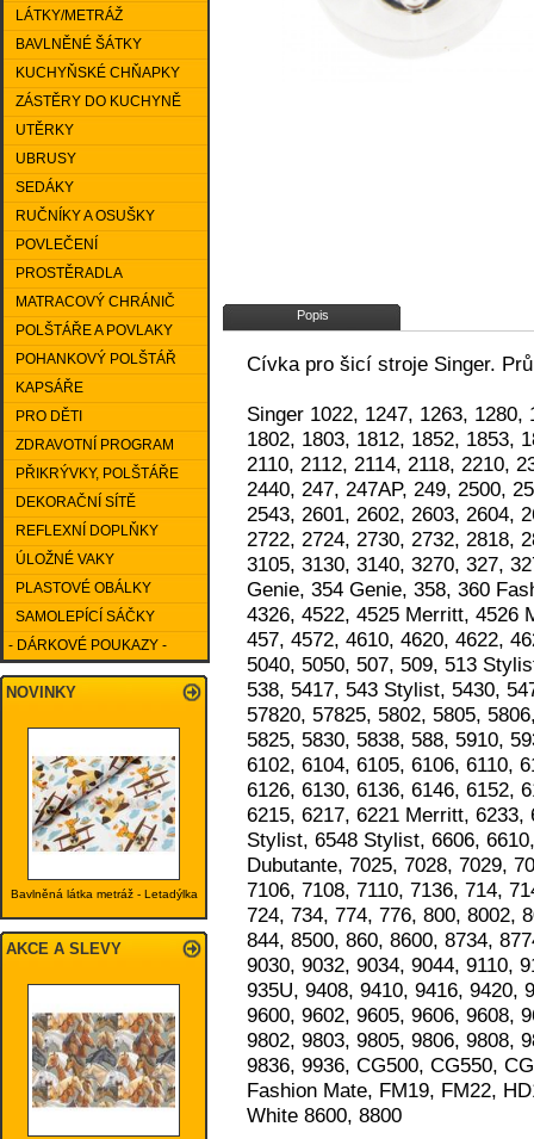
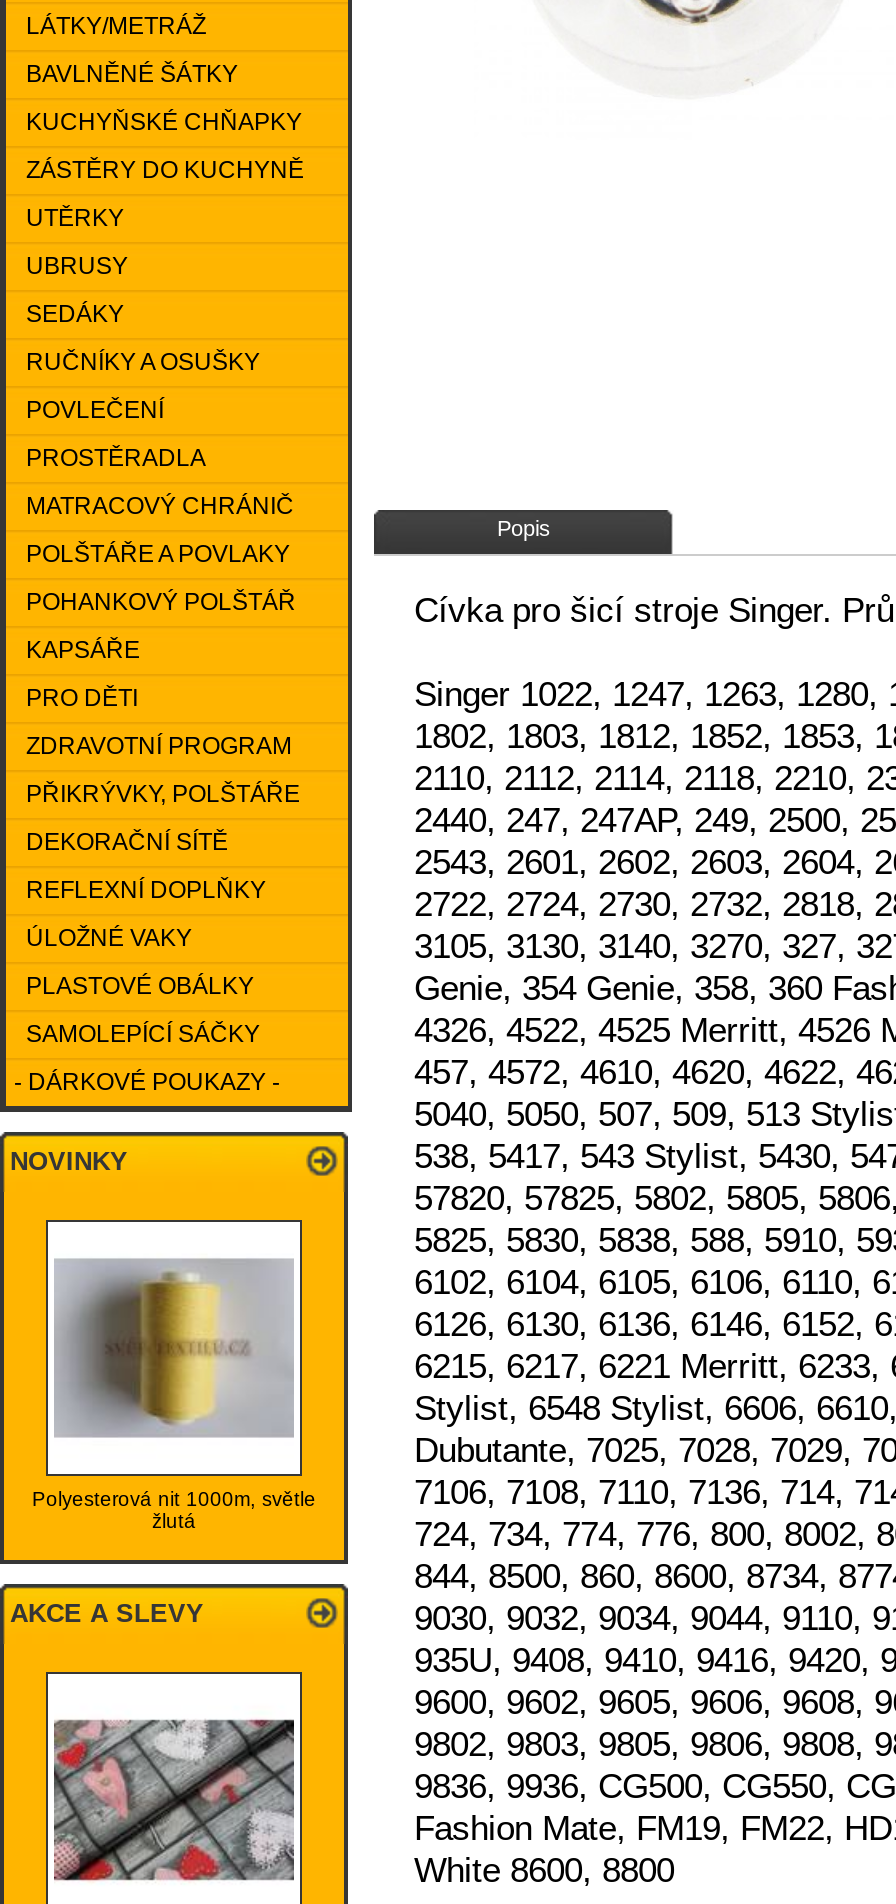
[10,751,197,900] [image] | Bavlněná látka metráž - Letadýlka -> [32,1258,316,1532] [image] | Polyesterová nit 1000m, světle | žlutá
[31,1013,176,1121] [image] -> [52,1718,296,1882] [image]

